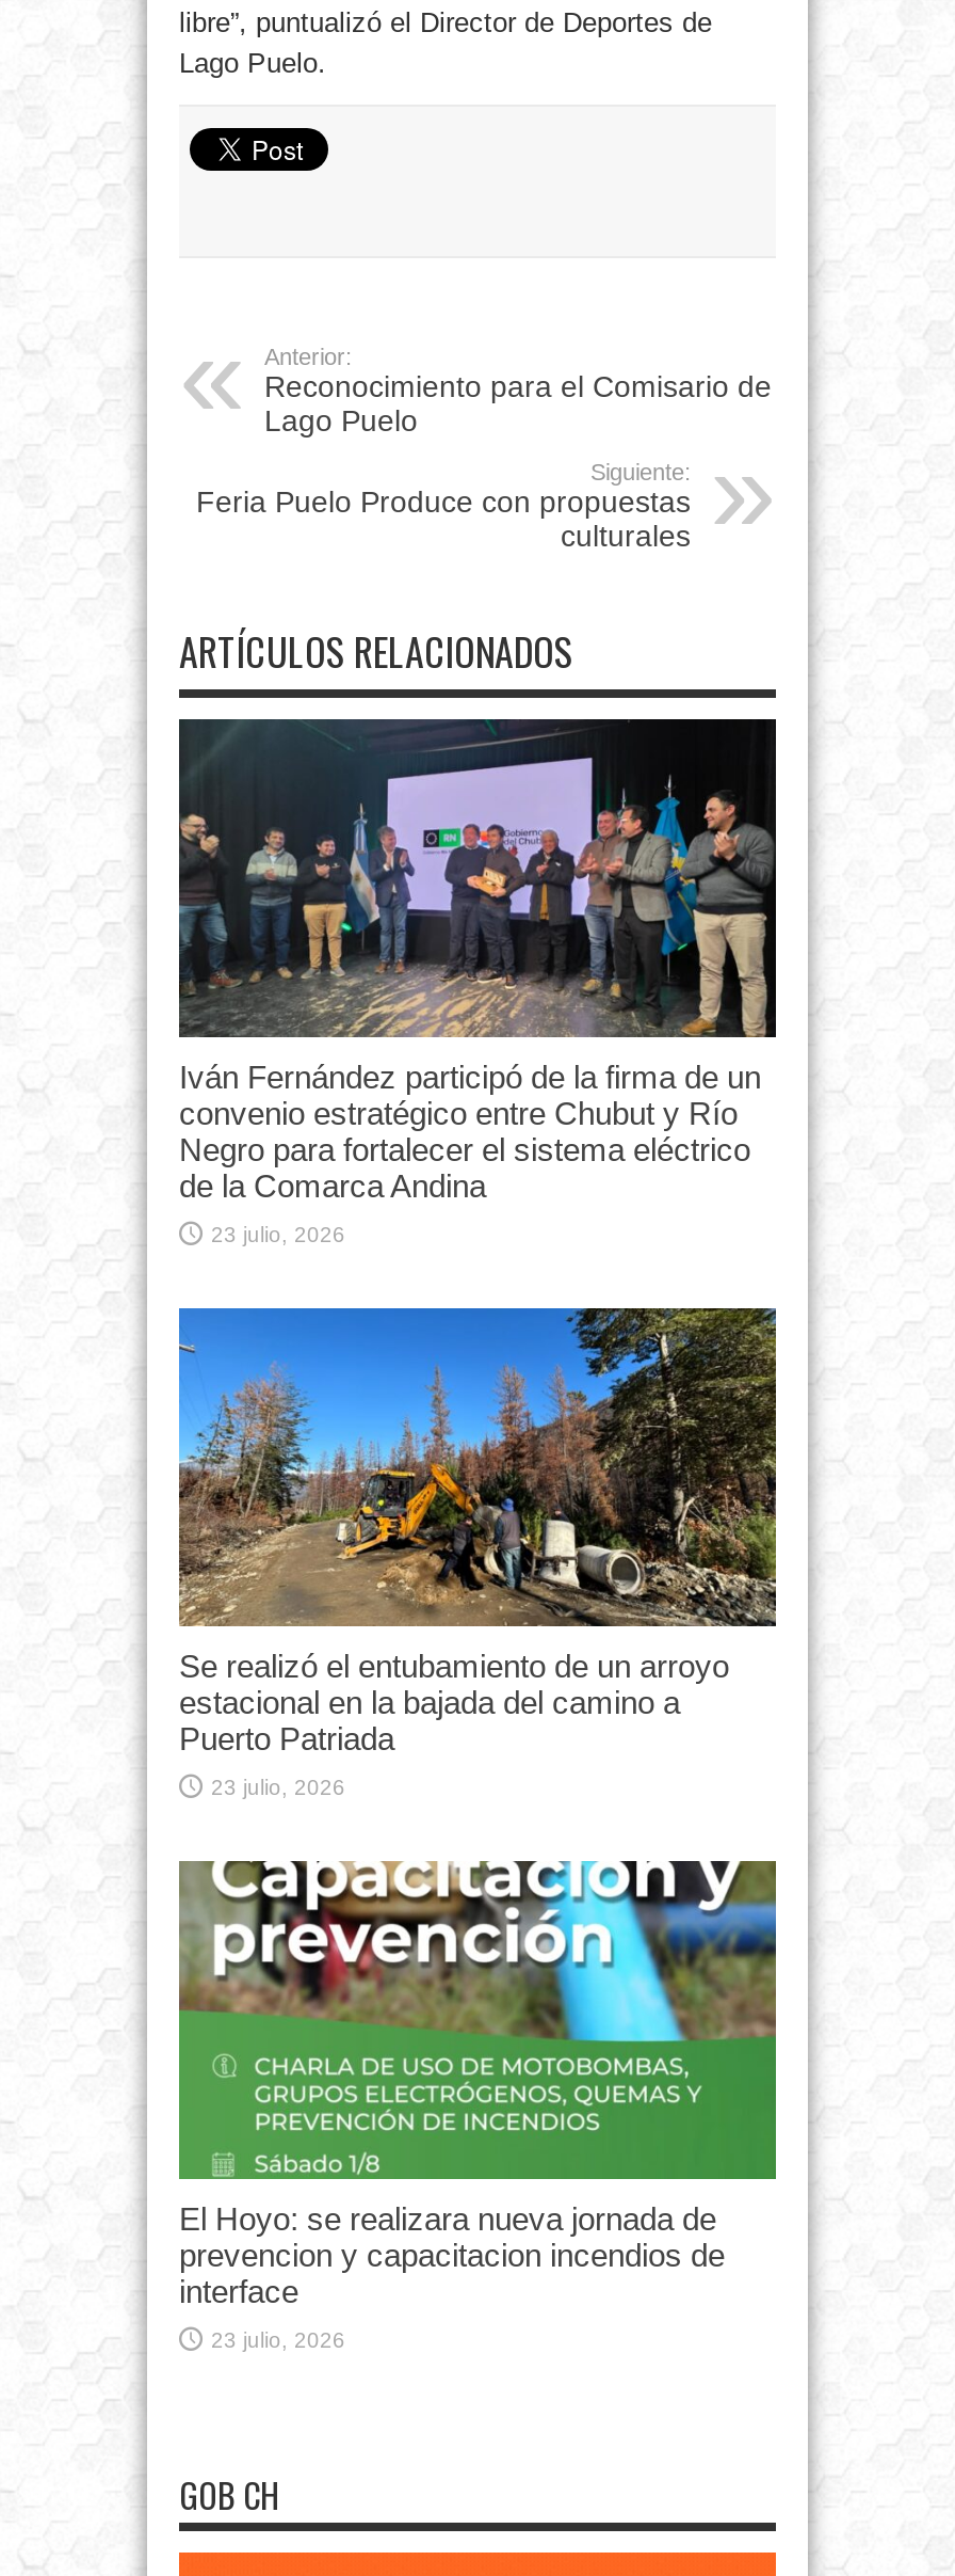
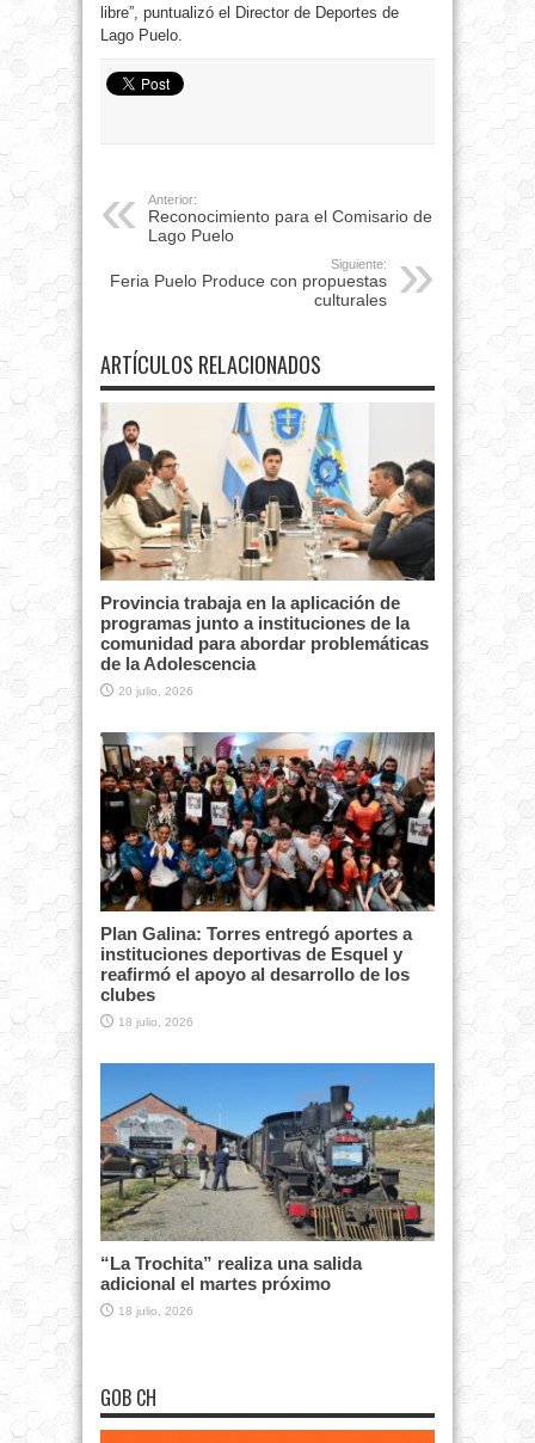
[177,717,778,1204] [image] | Iván Fernández participó de la firma de un | convenio estratégico entre Chubut y Río | Negro para fortalecer el sistema eléctrico | de la Comarca Andina -> [99,401,436,674] [image] | Provincia trabaja en la aplicación de | programas junto a instituciones de la | comunidad para abordar problemáticas | de la Adolescencia
[211,1223,345,1247] 23 julio, 2026 -> [118,685,193,698] 20 julio, 2026
[177,1306,778,1757] [image] | Se realizó el entubamiento de un arroyo | estacional en la bajada del camino a | Puerto Patriada -> [99,731,436,1004] [image] | Plan Galina: Torres entregó aportes a | instituciones deportivas de Esquel y | reafirmó el apoyo al desarrollo de los | clubes
[211,1776,345,1799] 23 julio, 2026 -> [118,1015,193,1028] 18 julio, 2026
[177,1859,778,2309] [image] | El Hoyo: se realizara nueva jornada de | prevencion y capacitacion incendios de | interface -> [99,1043,436,1294] [image] | “La Trochita” realiza una salida | adicional el martes próximo
[211,2329,345,2352] 23 julio, 2026 -> [118,1305,193,1318] 18 julio, 2026

